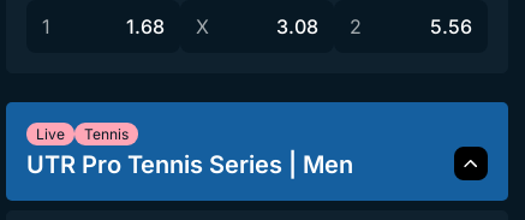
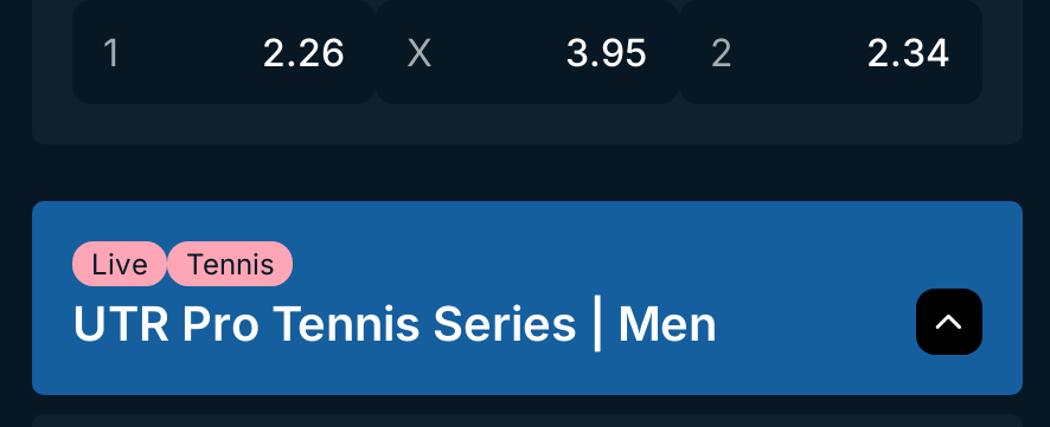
[126,15,209,39] 1.68 X -> [262,29,433,76] 2.26 X
[276,15,362,39] 3.08 2 -> [565,29,734,76] 3.95 2
[430,15,472,39] 5.56 -> [866,29,952,76] 2.34

